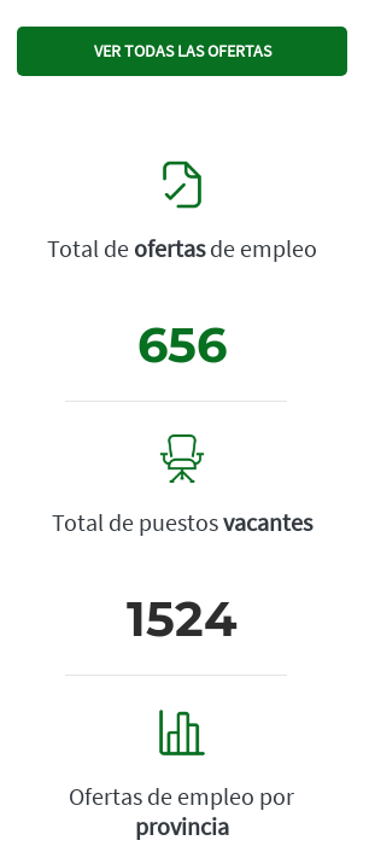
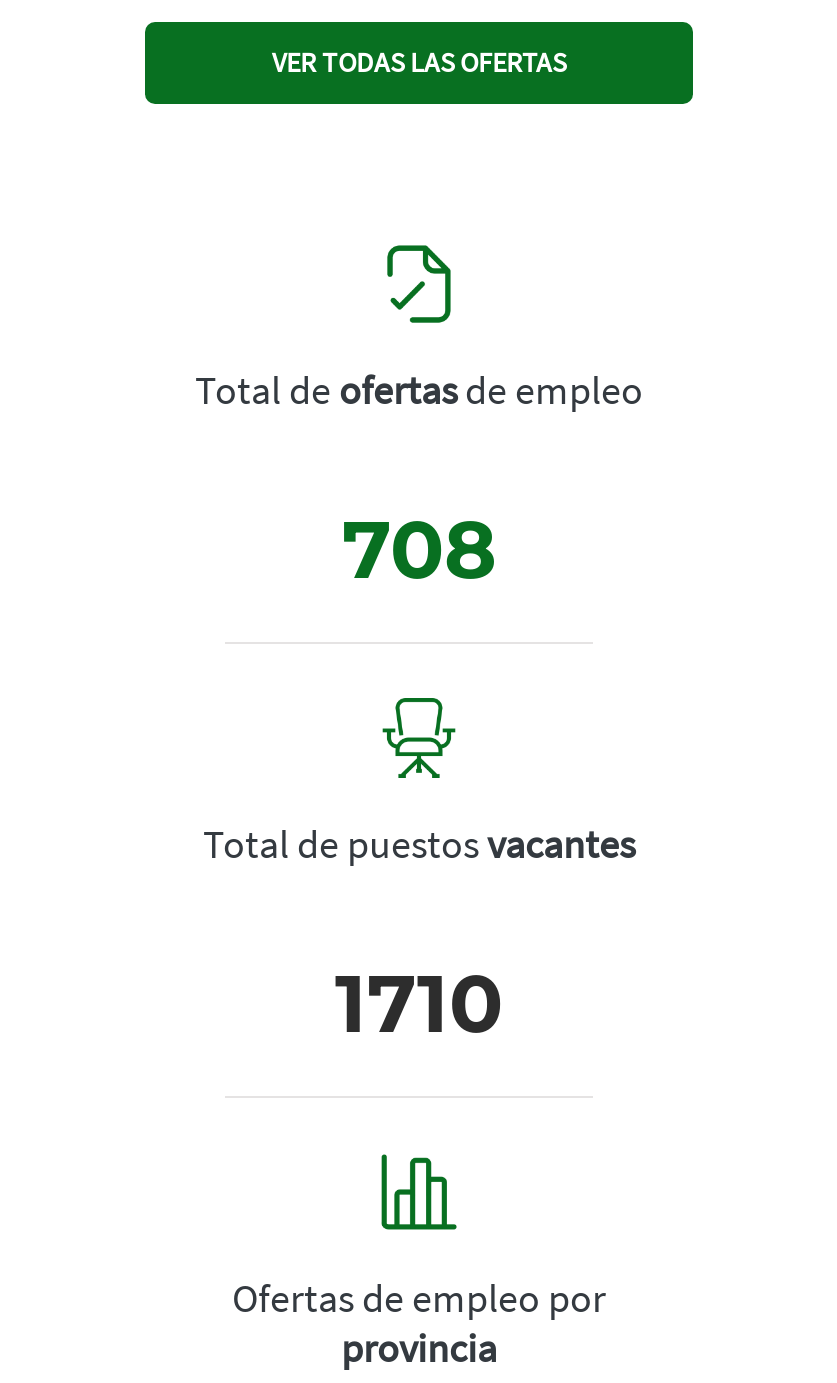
[137,315,227,374] 656 -> [342,500,496,598] 708
[127,589,238,648] 1524 -> [335,954,503,1052] 1710

